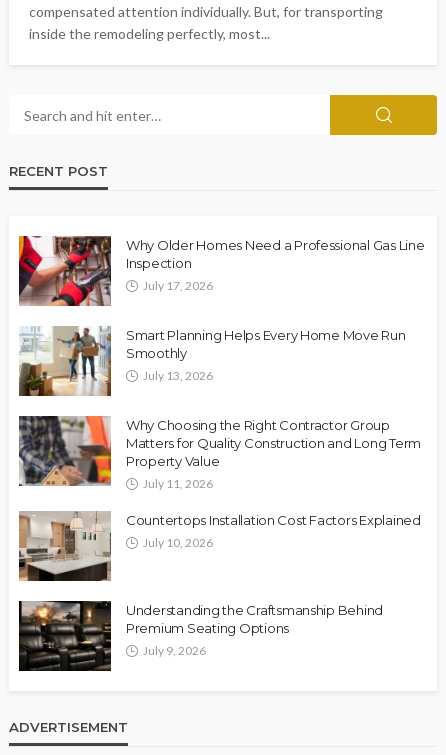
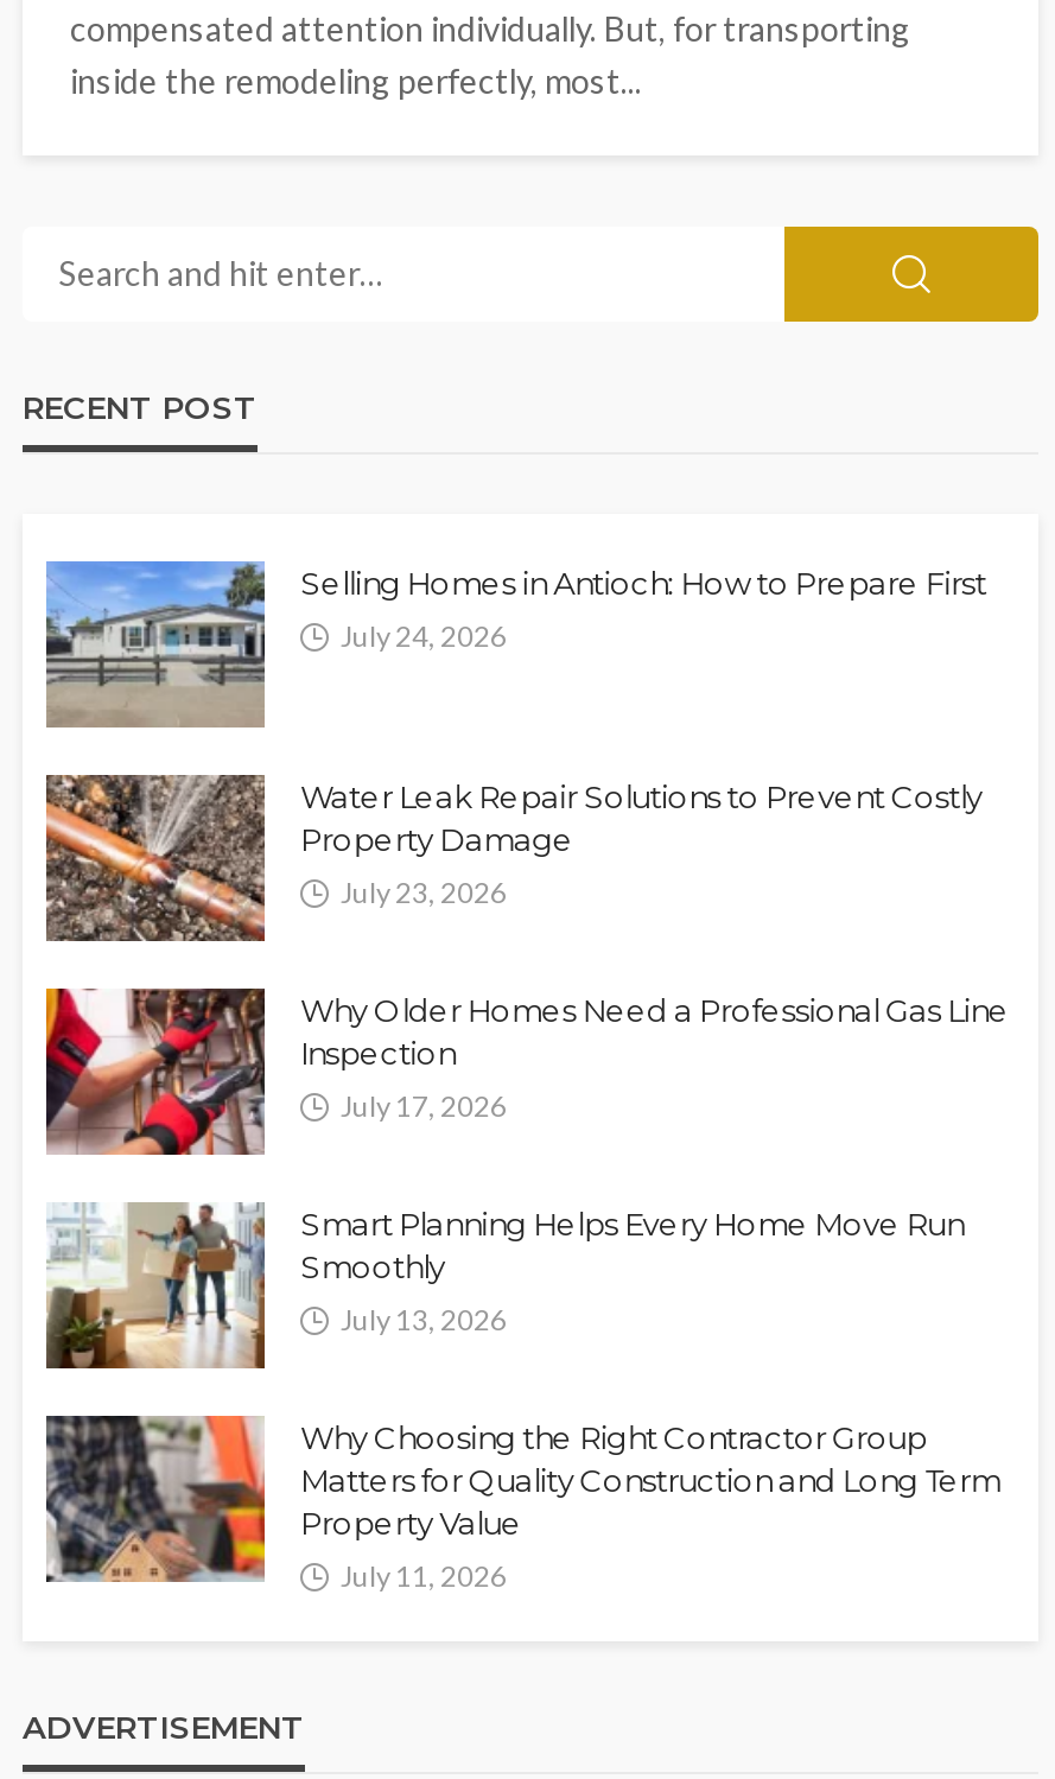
none -> [44,560,986,729] [image] | Selling Homes in Antioch: How to Prepare First | July 24, 2026
none -> [44,774,982,942] [image] | Water Leak Repair Solutions to Prevent Costly | Property Damage | July 23, 2026
moved [17,235,425,491] -> [42,985,1009,1593]: [image] | Why Older Homes Need a Professional Gas Line | Inspection | ... | Property Value | July 11, 2026
[18,511,421,582] [image] | Countertops Installation Cost Factors Explained | July 10, 2026 -> none
[18,600,383,672] [image] | Understanding the Craftsmanship Behind | Premium Seating Options | July 9, 2026 -> none

